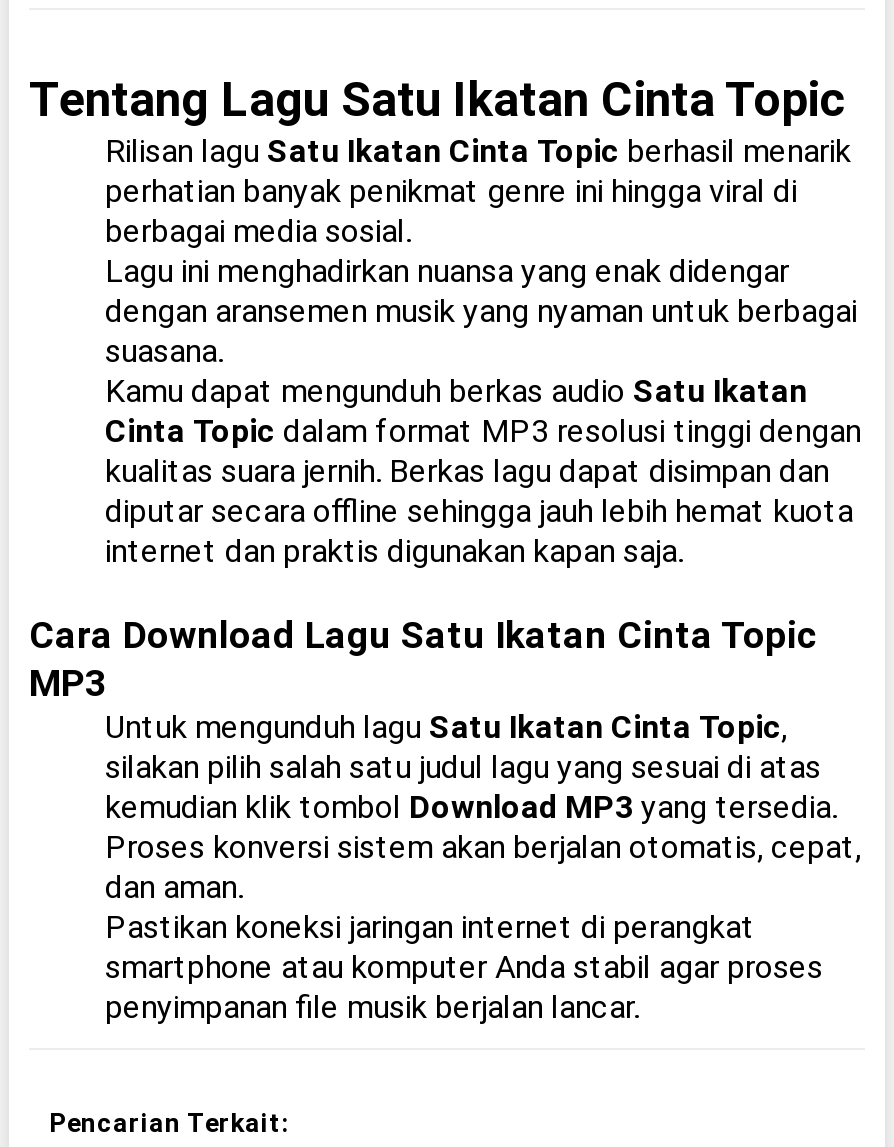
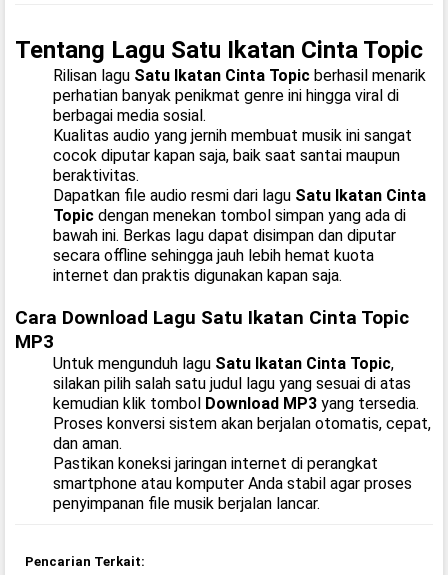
[105,252,861,530] Lagu ini menghadirkan nuansa yang enak didengar | dengan aransemen musik yang nyaman untuk berbagai | suasana. | Kamu dapat mengunduh berkas audio Satu Ikatan | Cinta Topic dalam format MP3 resolusi tinggi dengan | kualitas suara jernih. Berkas lagu dapat disimpan dan | diputar secara offline sehingga jauh lebih hemat kuota -> [53,126,426,265] Kualitas audio yang jernih membuat musik ini sangat | cocok diputar kapan saja, baik saat santai maupun | beraktivitas. | Dapatkan file audio resmi dari lagu Satu Ikatan Cinta | Topic dengan menekan tombol simpan yang ada di | bawah ini. Berkas lagu dapat disimpan dan diputar | secara offline sehingga jauh lebih hemat kuota

